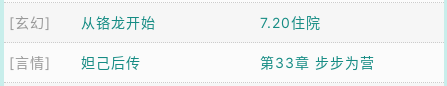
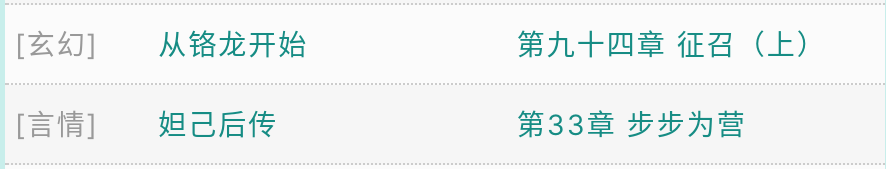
[260,14,321,31] 7.20住院 -> [517,27,827,61] 第九十四章 征召（上）

